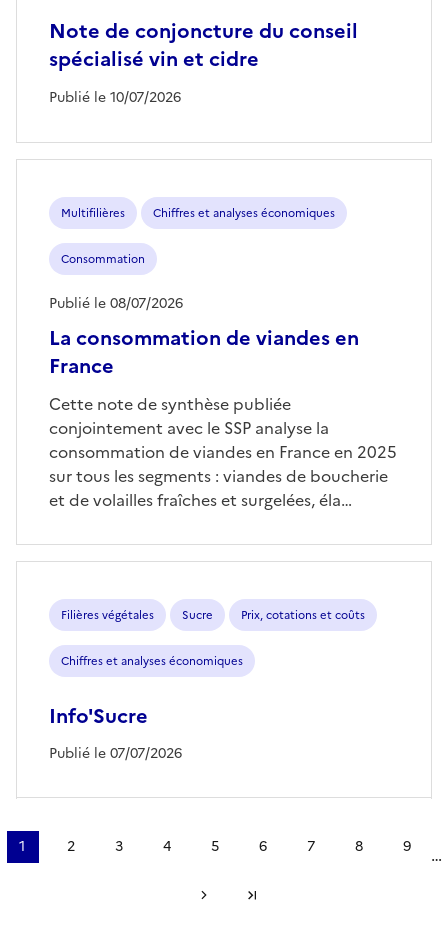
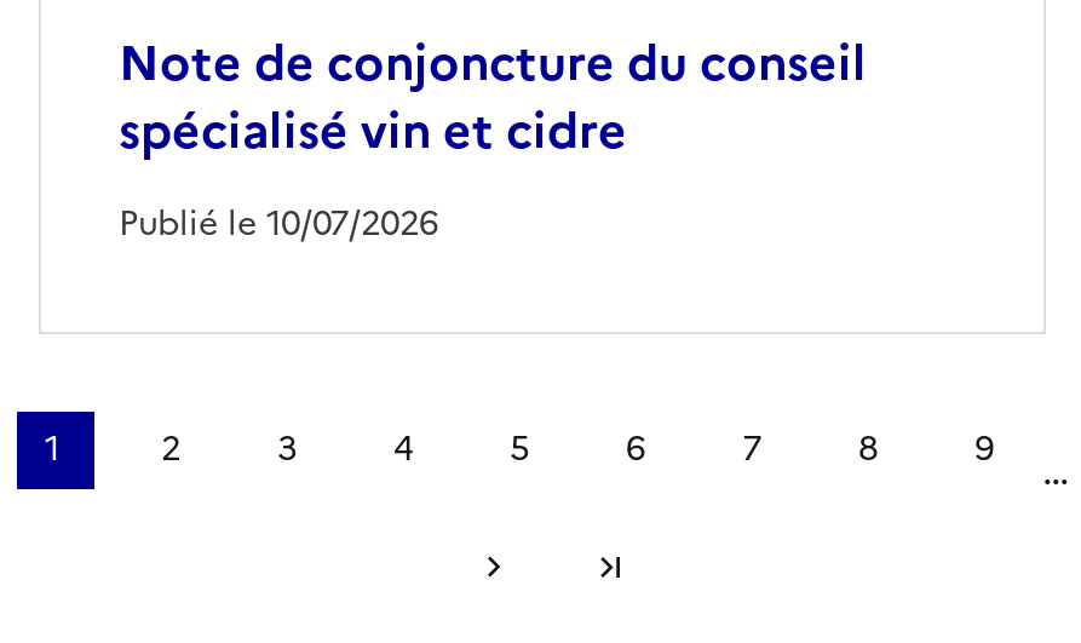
[49,205,359,381] Multifilières | Chiffres et analyses économiques | Consommation | La consommation de viandes en | France -> none
[49,293,183,314] Publié le 08/07/2026 -> none
[49,392,397,512] Cette note de synthèse publiée | conjointement avec le SSP analyse la | consommation de viandes en France en 2025 | sur tous les segments : viandes de boucherie | et de volailles fraîches et surgelées, éla… -> none
[49,607,365,764] Filières végétales | Sucre | Prix, cotations et coûts | Chiffres et analyses économiques | Info'Sucre | Publié le 07/07/2026 -> none

